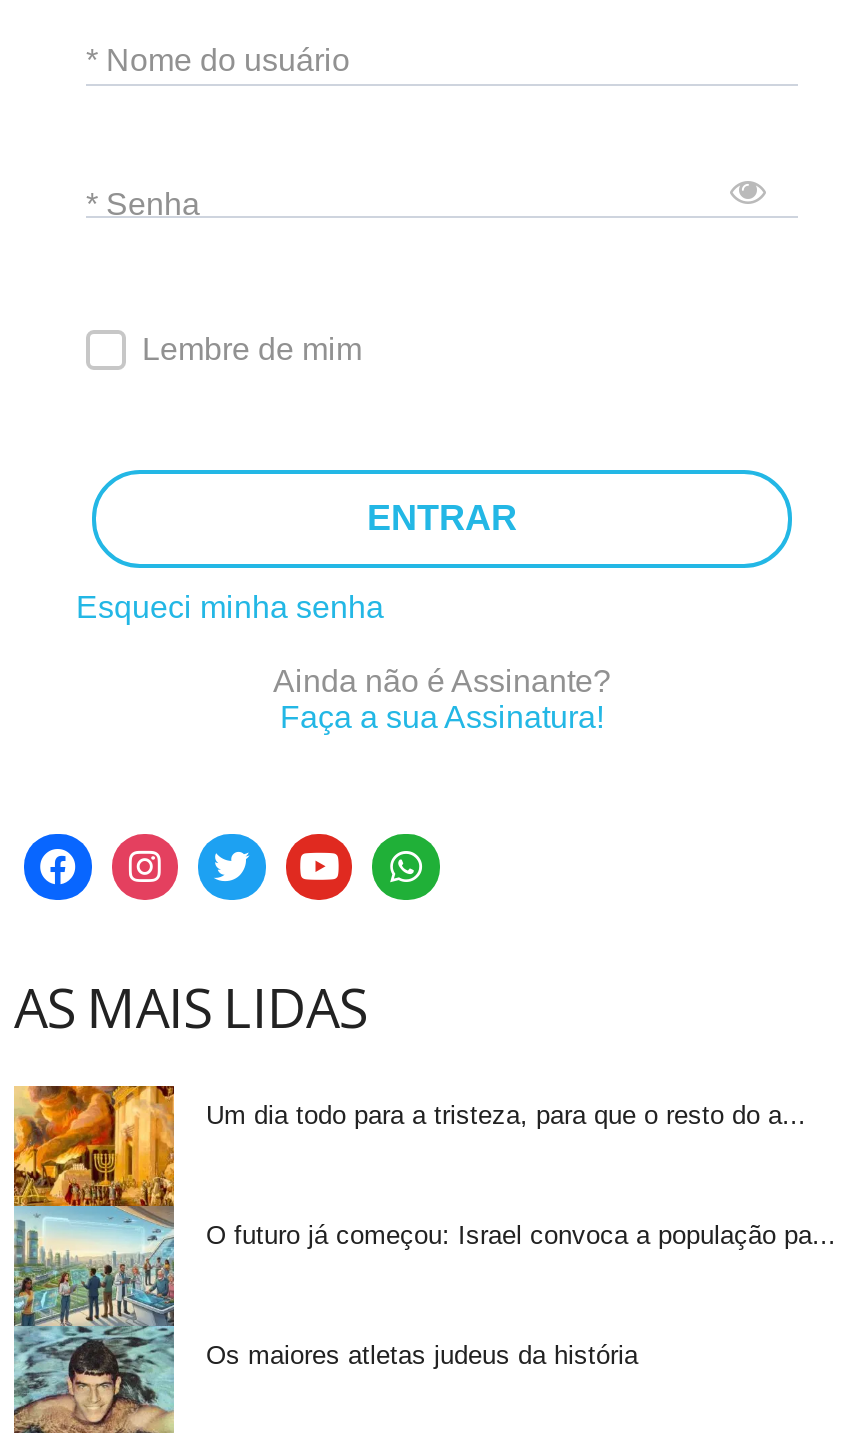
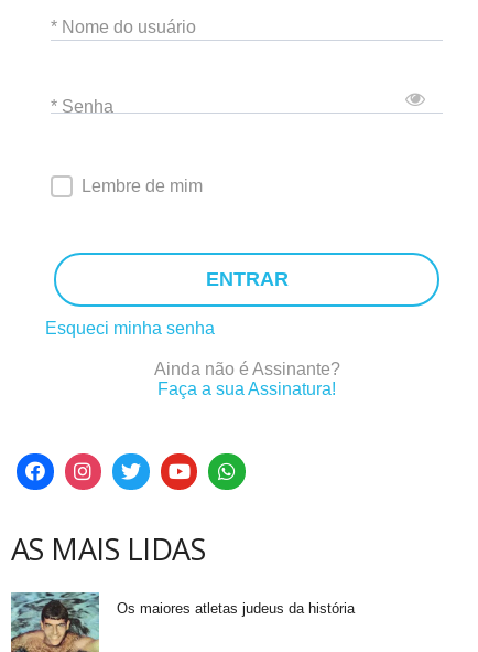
[12,1084,806,1328] [image] | Um dia todo para a tristeza, para que o resto do a... -> none
[206,1220,836,1250] O futuro já começou: Israel convoca a população pa... -> none

